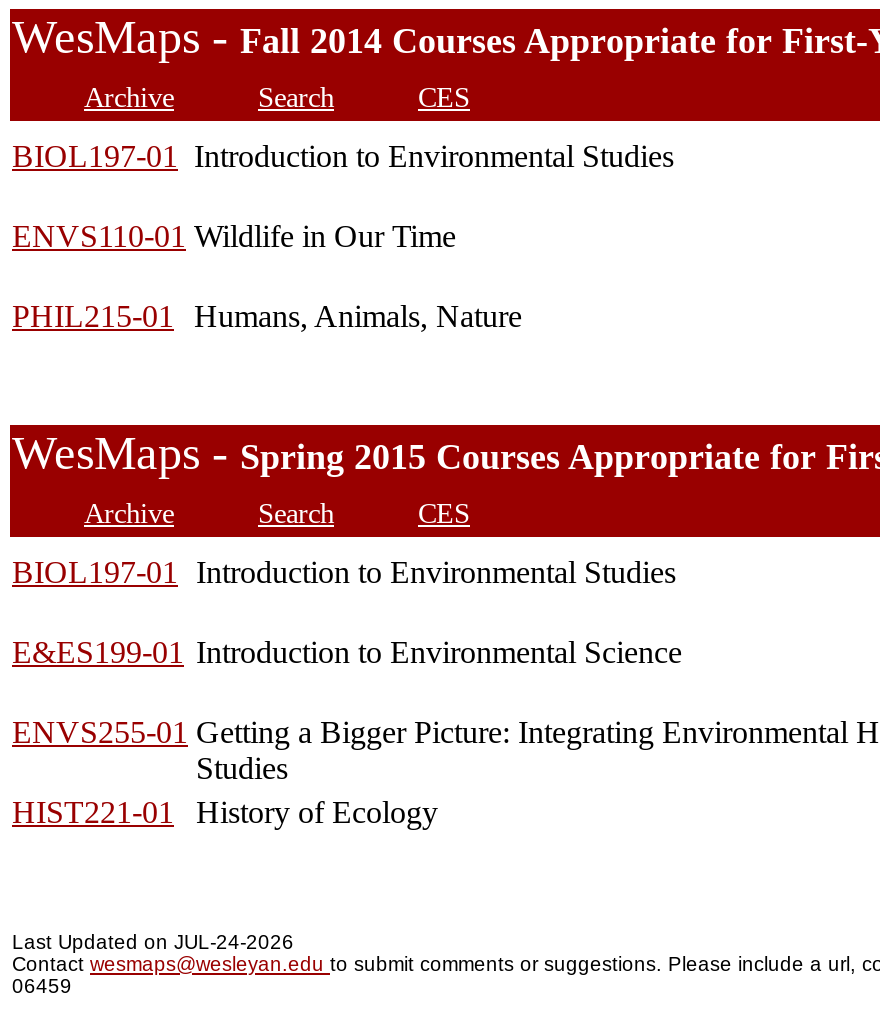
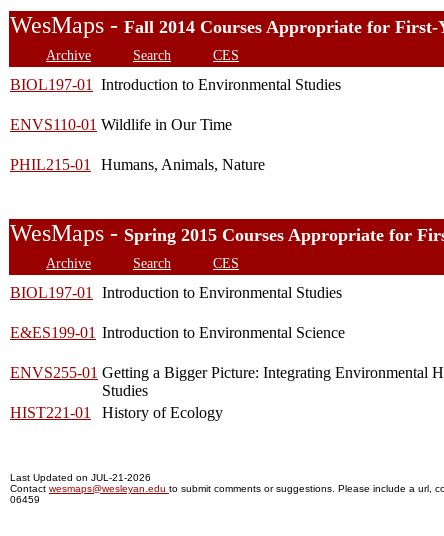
[12,931,294,953] Last Updated on JUL-24-2026 -> [10,472,151,483] Last Updated on JUL-21-2026

